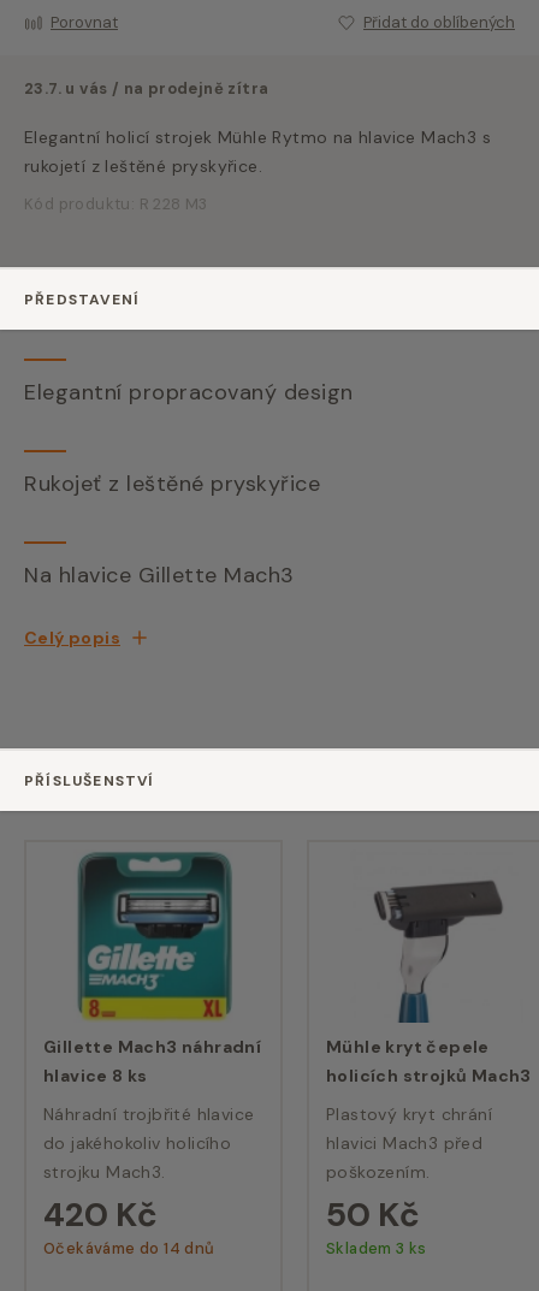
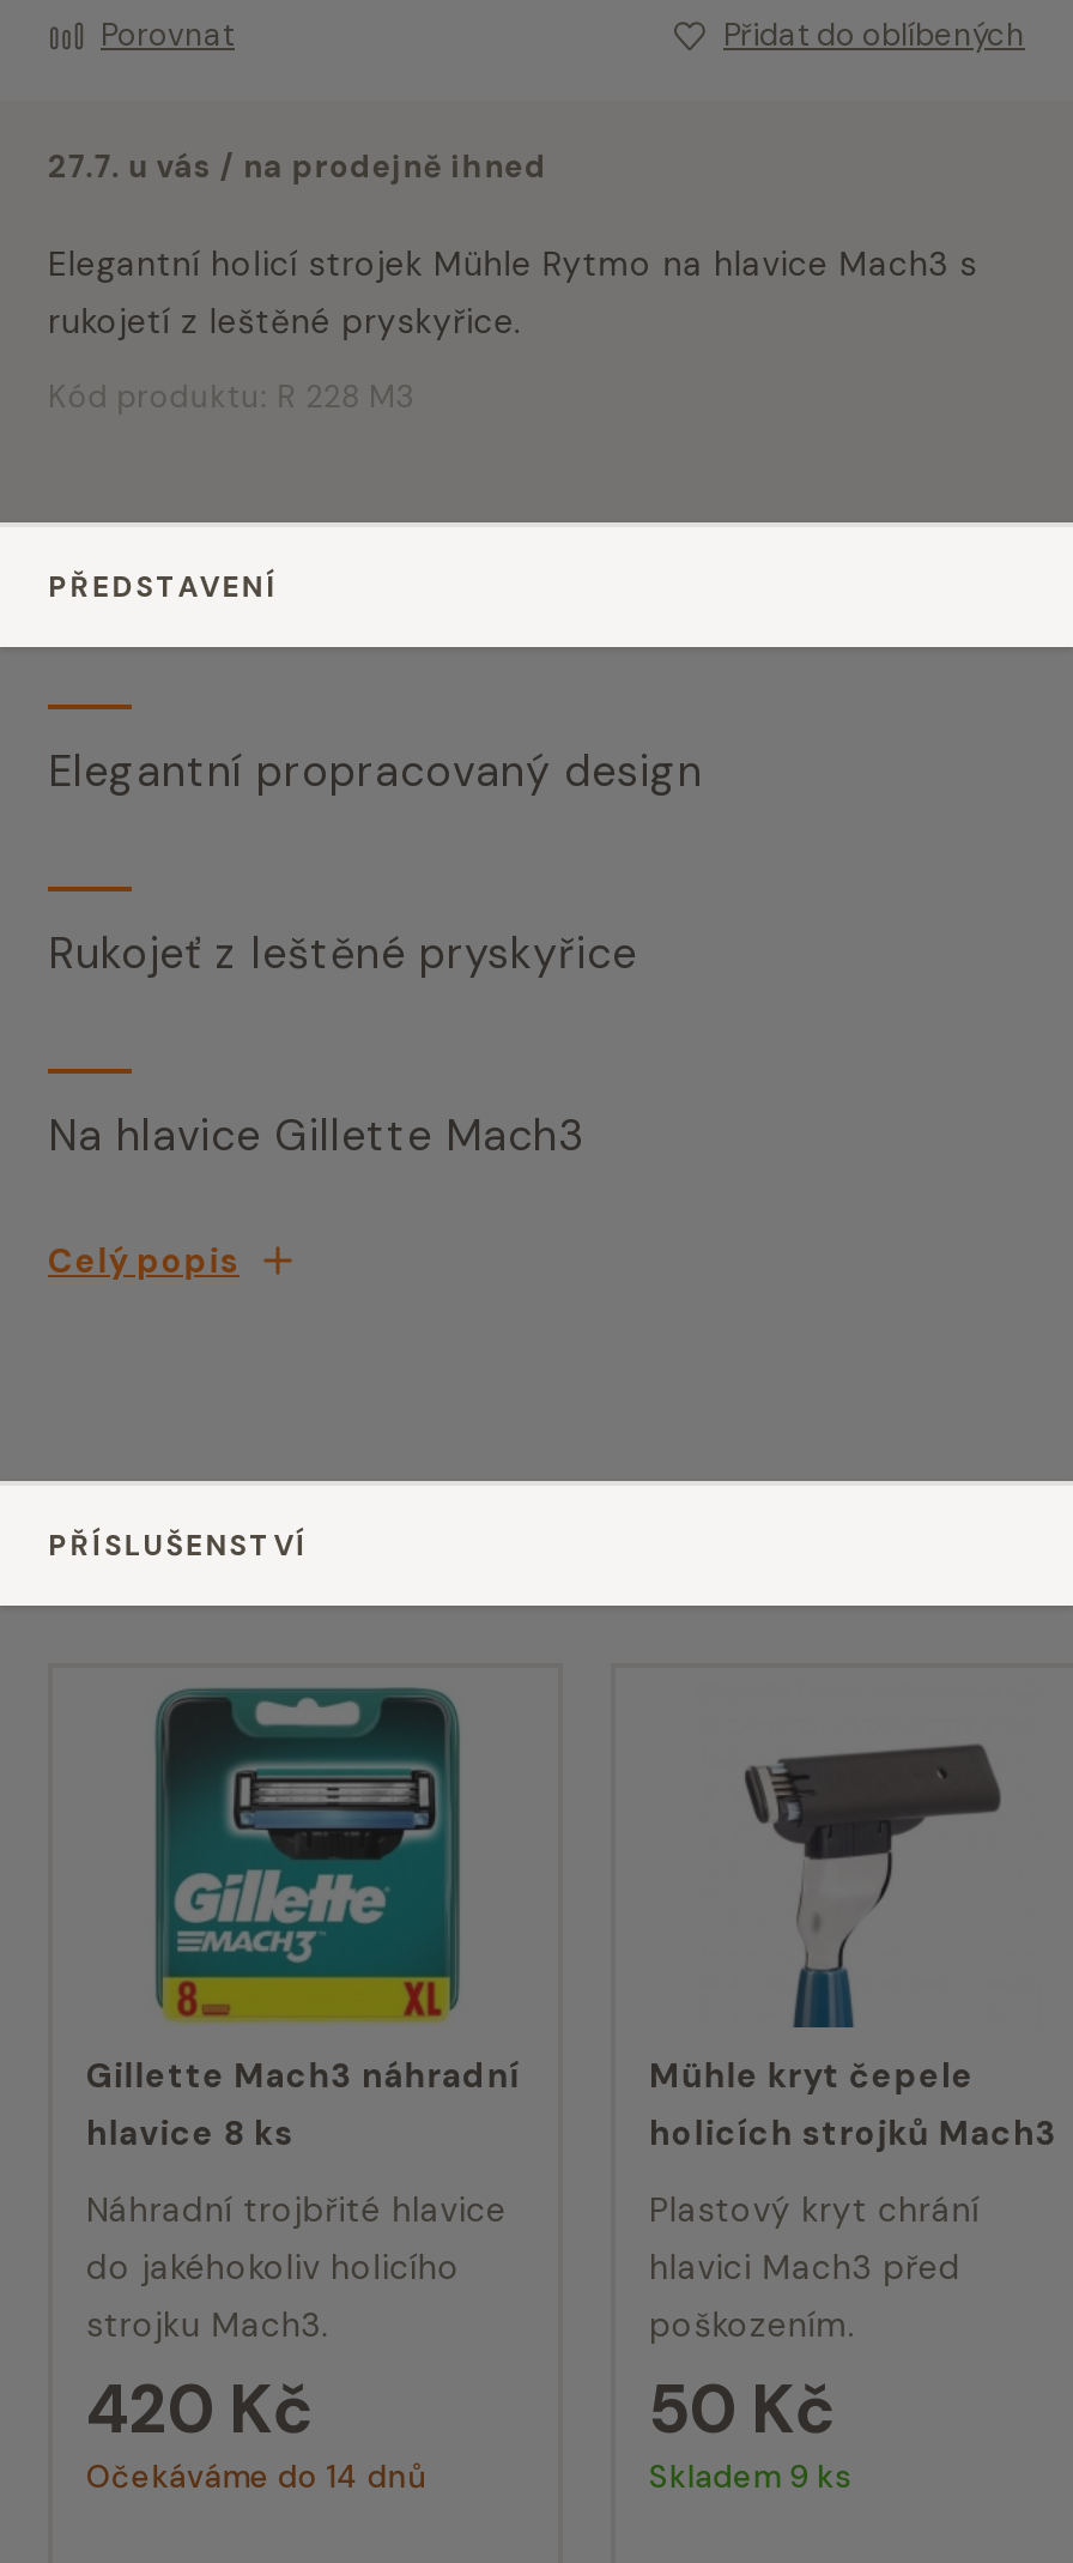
[24,78,269,99] 23.7. u vás / na prodejně zítra -> [48,146,547,187] 27.7. u vás / na prodejně ihned
[326,1238,427,1259] Skladem 3 ks -> [649,2456,852,2497] Skladem 9 ks

